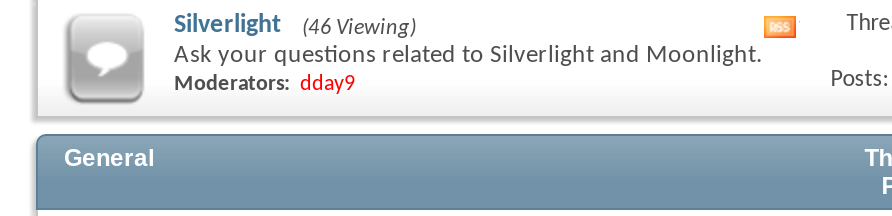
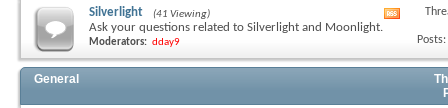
[174,12,416,40] Silverlight (46 Viewing) -> [89,6,210,20] Silverlight (41 Viewing)

